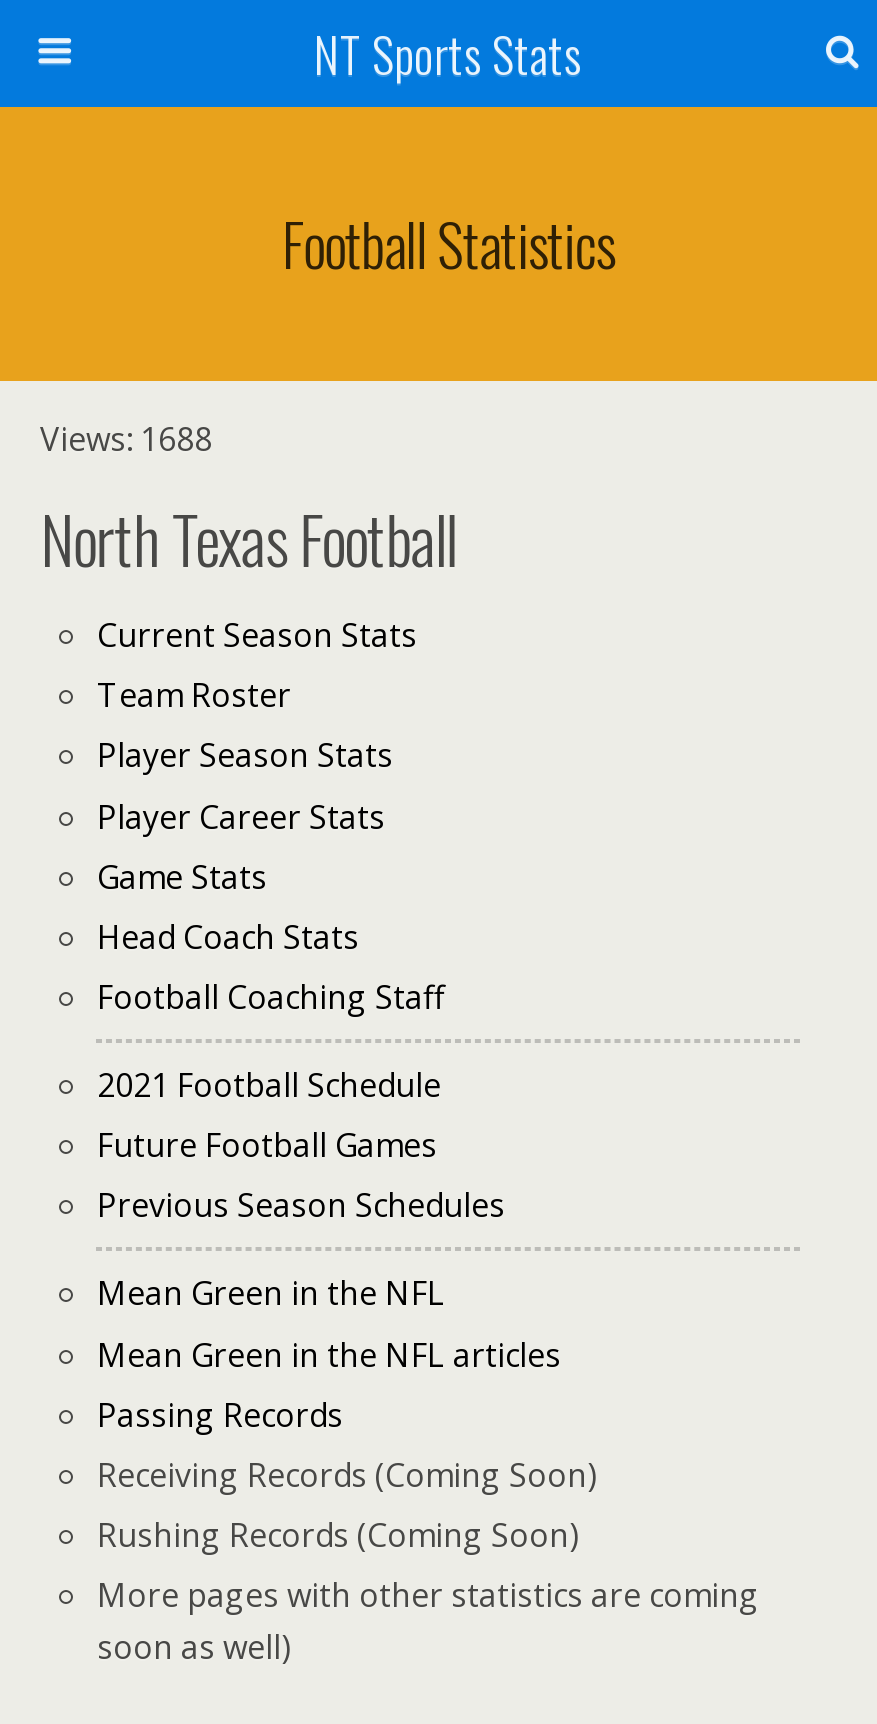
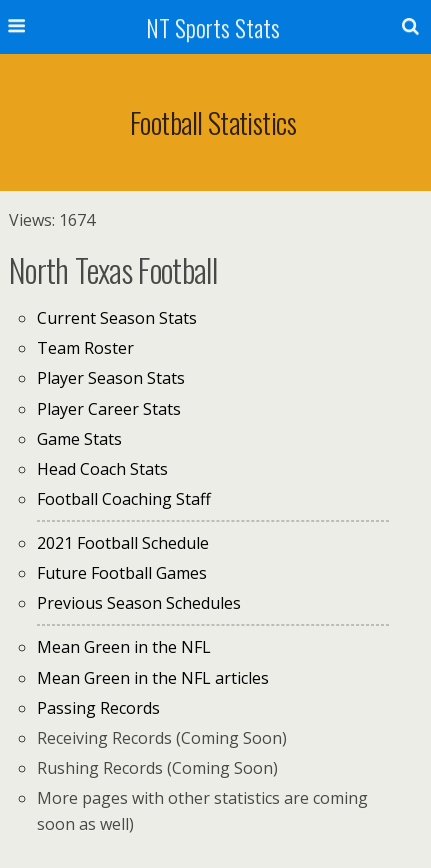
[40,417,212,461] Views: 1688 -> [9,209,95,231] Views: 1674

